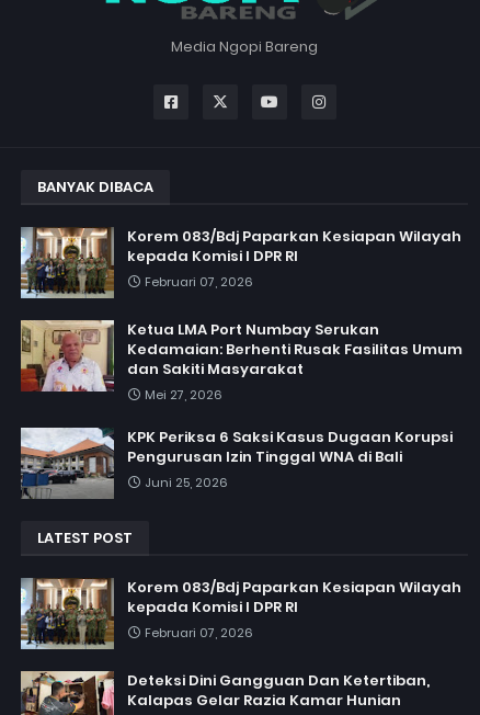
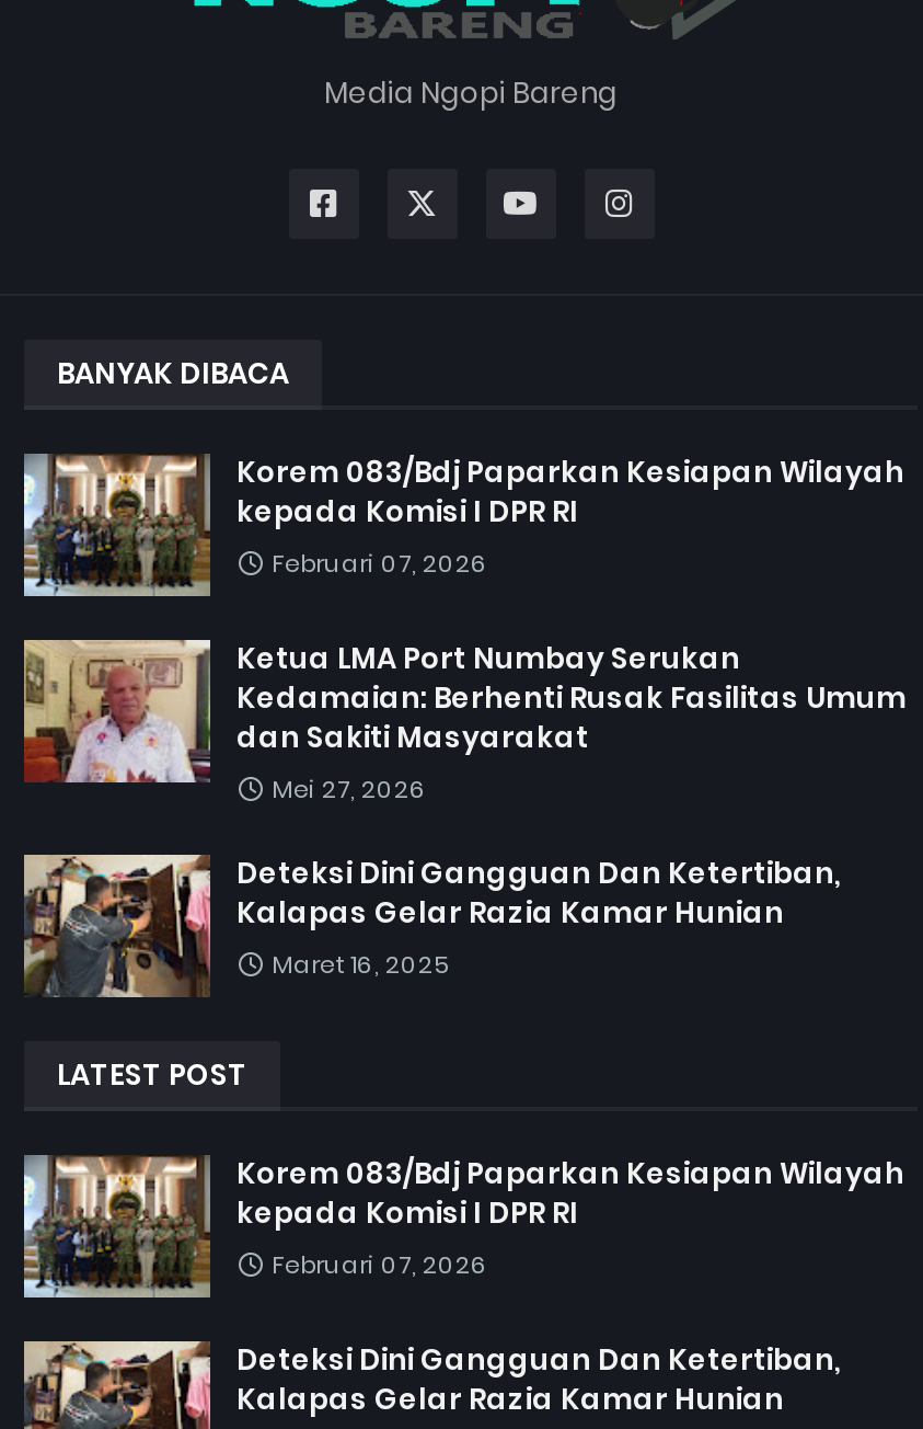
[21,427,453,500] [image] | KPK Periksa 6 Saksi Kasus Dugaan Korupsi | Pengurusan Izin Tinggal WNA di Bali | Juni 25, 2026 -> [24,853,841,997] [image] | Deteksi Dini Gangguan Dan Ketertiban, | Kalapas Gelar Razia Kamar Hunian | Maret 16, 2025

